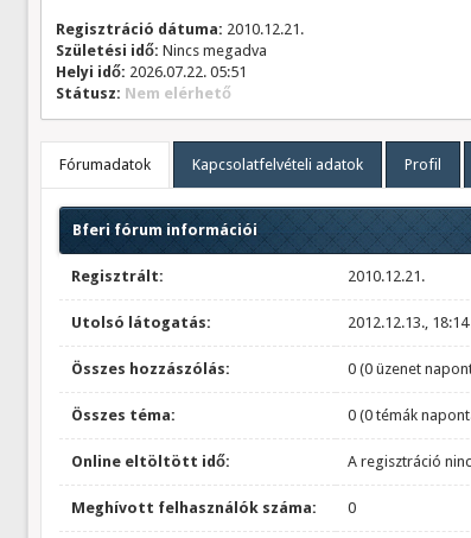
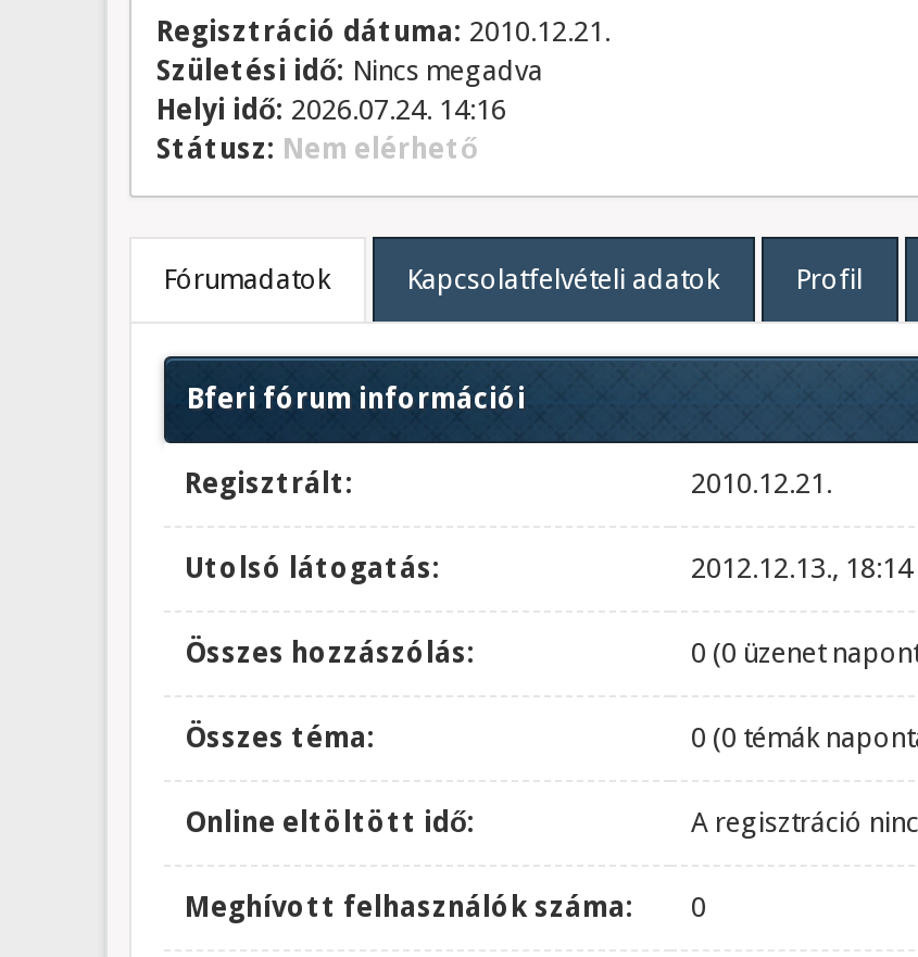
[55,63,246,81] Helyi idő: 2026.07.22. 05:51 -> [156,93,506,126] Helyi idő: 2026.07.24. 14:16

